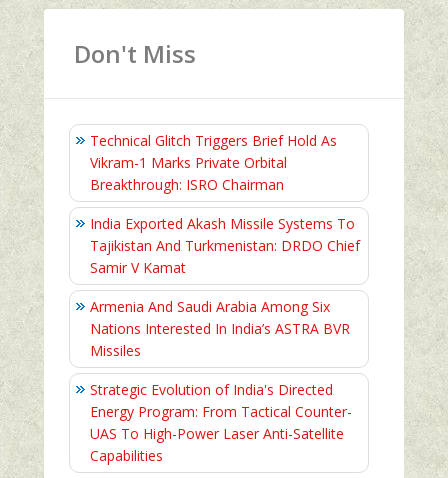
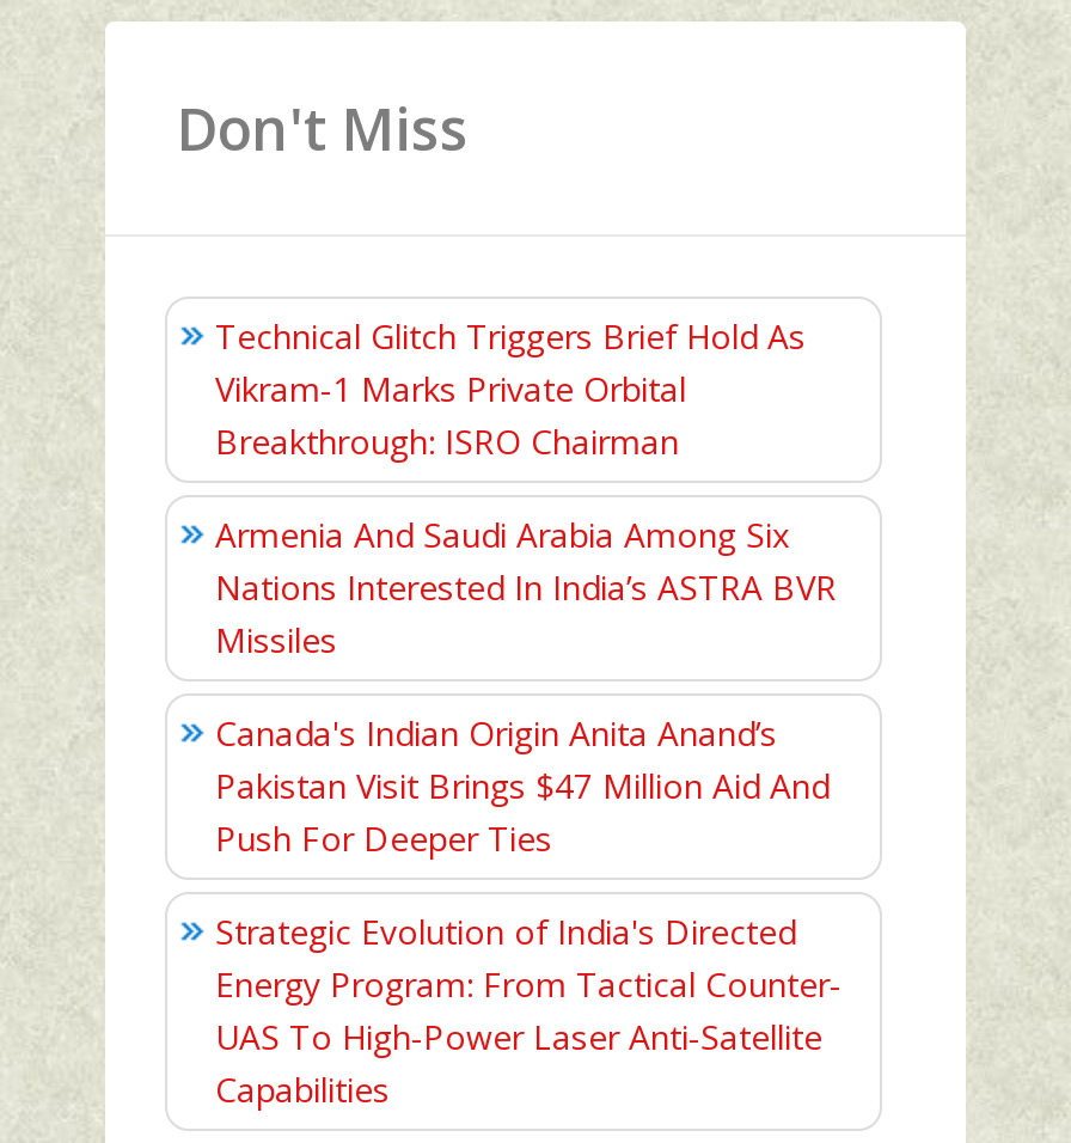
[90,214,360,277] India Exported Akash Missile Systems To | Tajikistan And Turkmenistan: DRDO Chief | Samir V Kamat -> none
moved [90,297,350,360] -> [215,512,837,663]: Armenia And Saudi Arabia Among Six | Nations Interested In India’s ASTRA BVR | Missiles
none -> [215,711,830,861] Canada's Indian Origin Anita Anand’s | Pakistan Visit Brings $47 Million Aid And | Push For Deeper Ties

